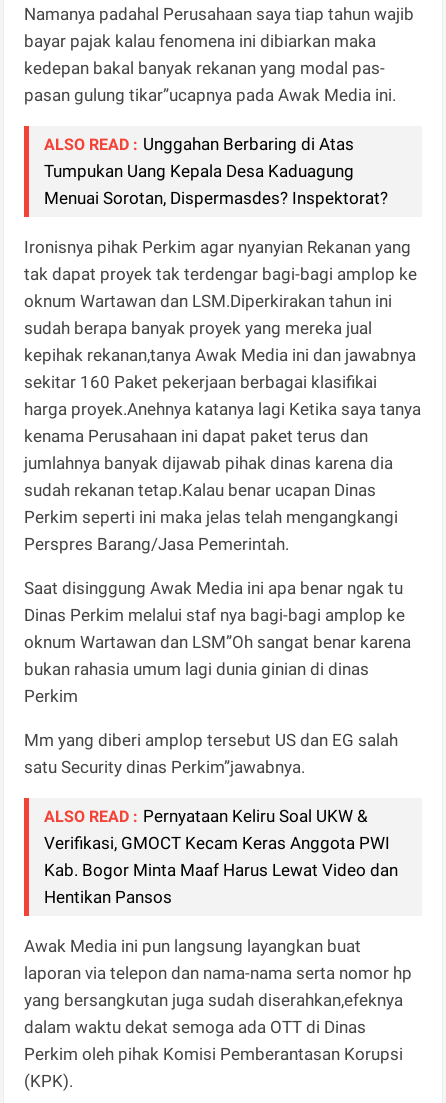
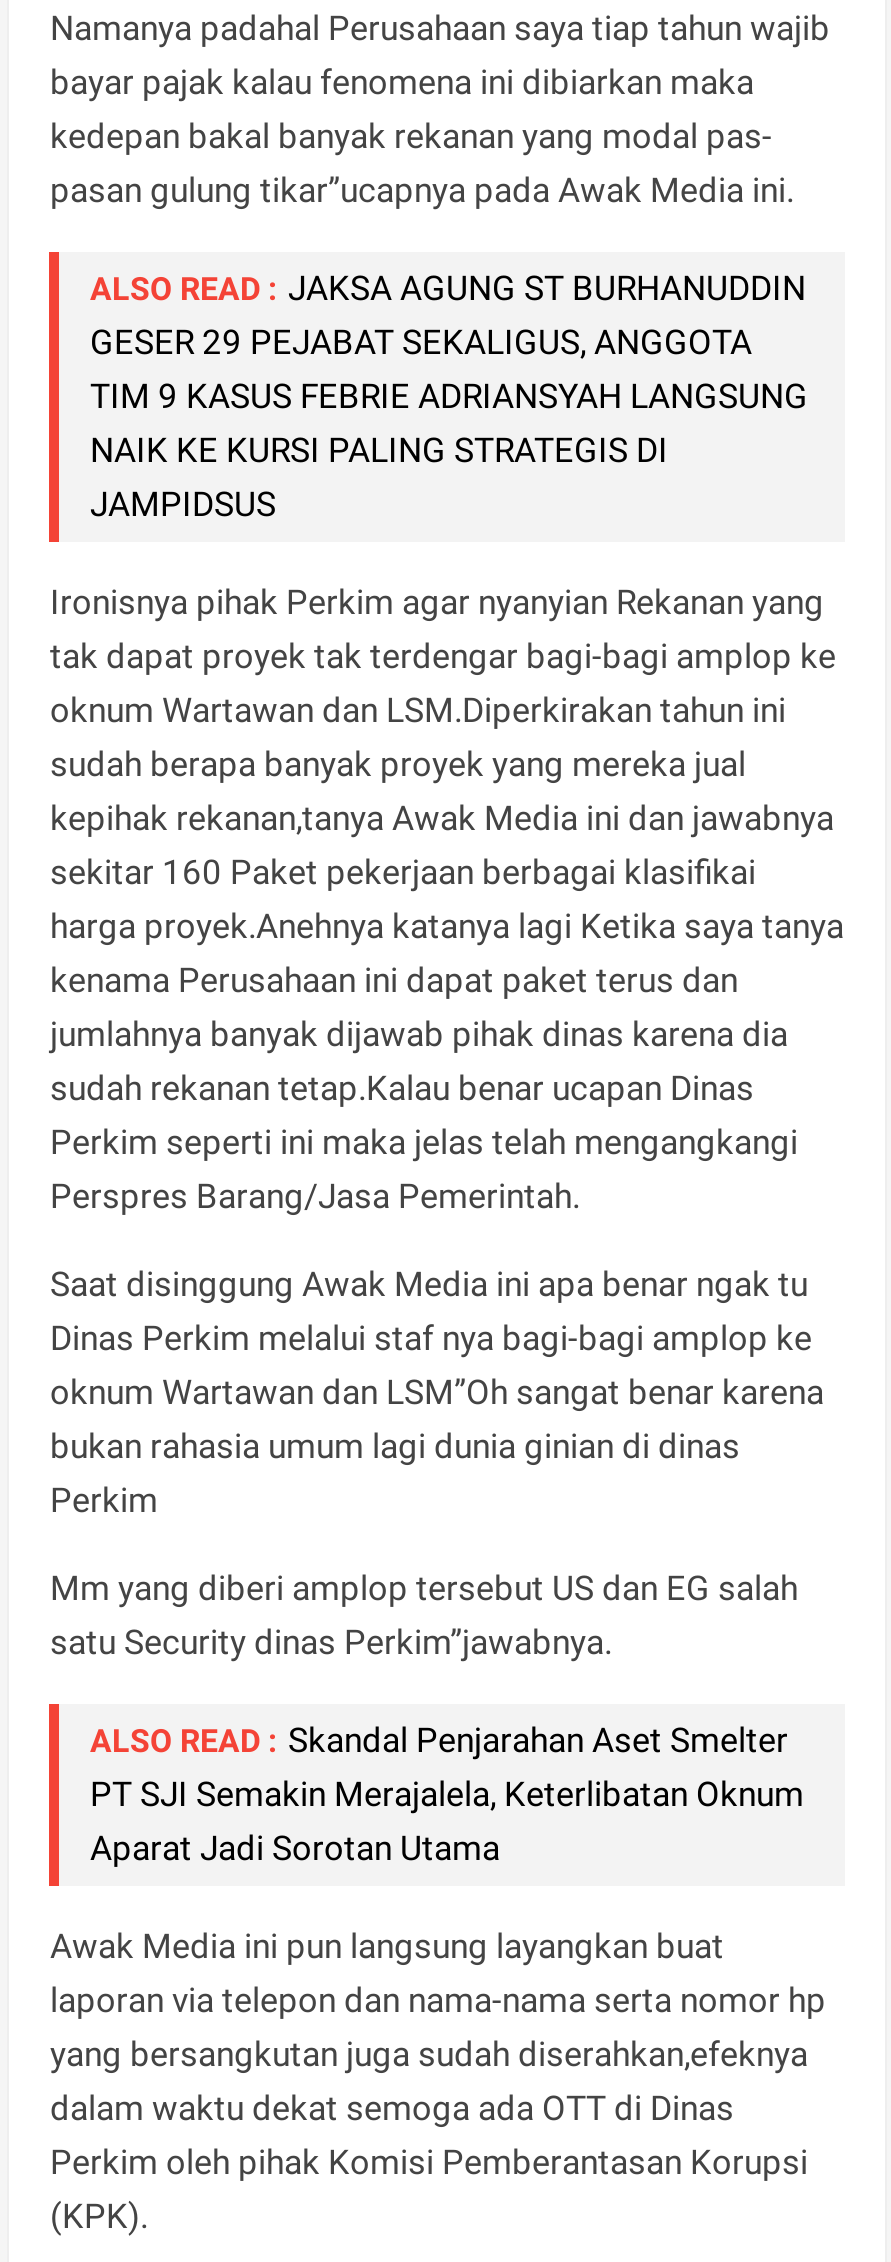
[44,134,388,208] ALSO READ : Unggahan Berbaring di Atas | Tumpukan Uang Kepala Desa Kaduagung | Menuai Sorotan, Dispermasdes? Inspektorat? -> [90,268,808,524] ALSO READ : JAKSA AGUNG ST BURHANUDDIN | GESER 29 PEJABAT SEKALIGUS, ANGGOTA | TIM 9 KASUS FEBRIE ADRIANSYAH LANGSUNG | NAIK KE KURSI PALING STRATEGIS DI | JAMPIDSUS
moved [24,237,421,777] -> [50,582,844,1662]: Ironisnya pihak Perkim agar nyanyian Rekanan yang | tak dapat proyek tak terdengar bagi-bagi amplop ke | oknum Wartawan dan LSM.Diperkirakan tahun ini | ... | Mm yang diberi amplop tersebut US dan EG salah | satu Security dinas Perkim”jawabnya.
[44,806,398,907] ALSO READ : Pernyataan Keliru Soal UKW & | Verifikasi, GMOCT Kecam Keras Anggota PWI | Kab. Bogor Minta Maaf Harus Lewat Video dan | Hentikan Pansos -> [90,1720,804,1868] ALSO READ : Skandal Penjarahan Aset Smelter | PT SJI Semakin Merajalela, Keterlibatan Oknum | Aparat Jadi Sorotan Utama

